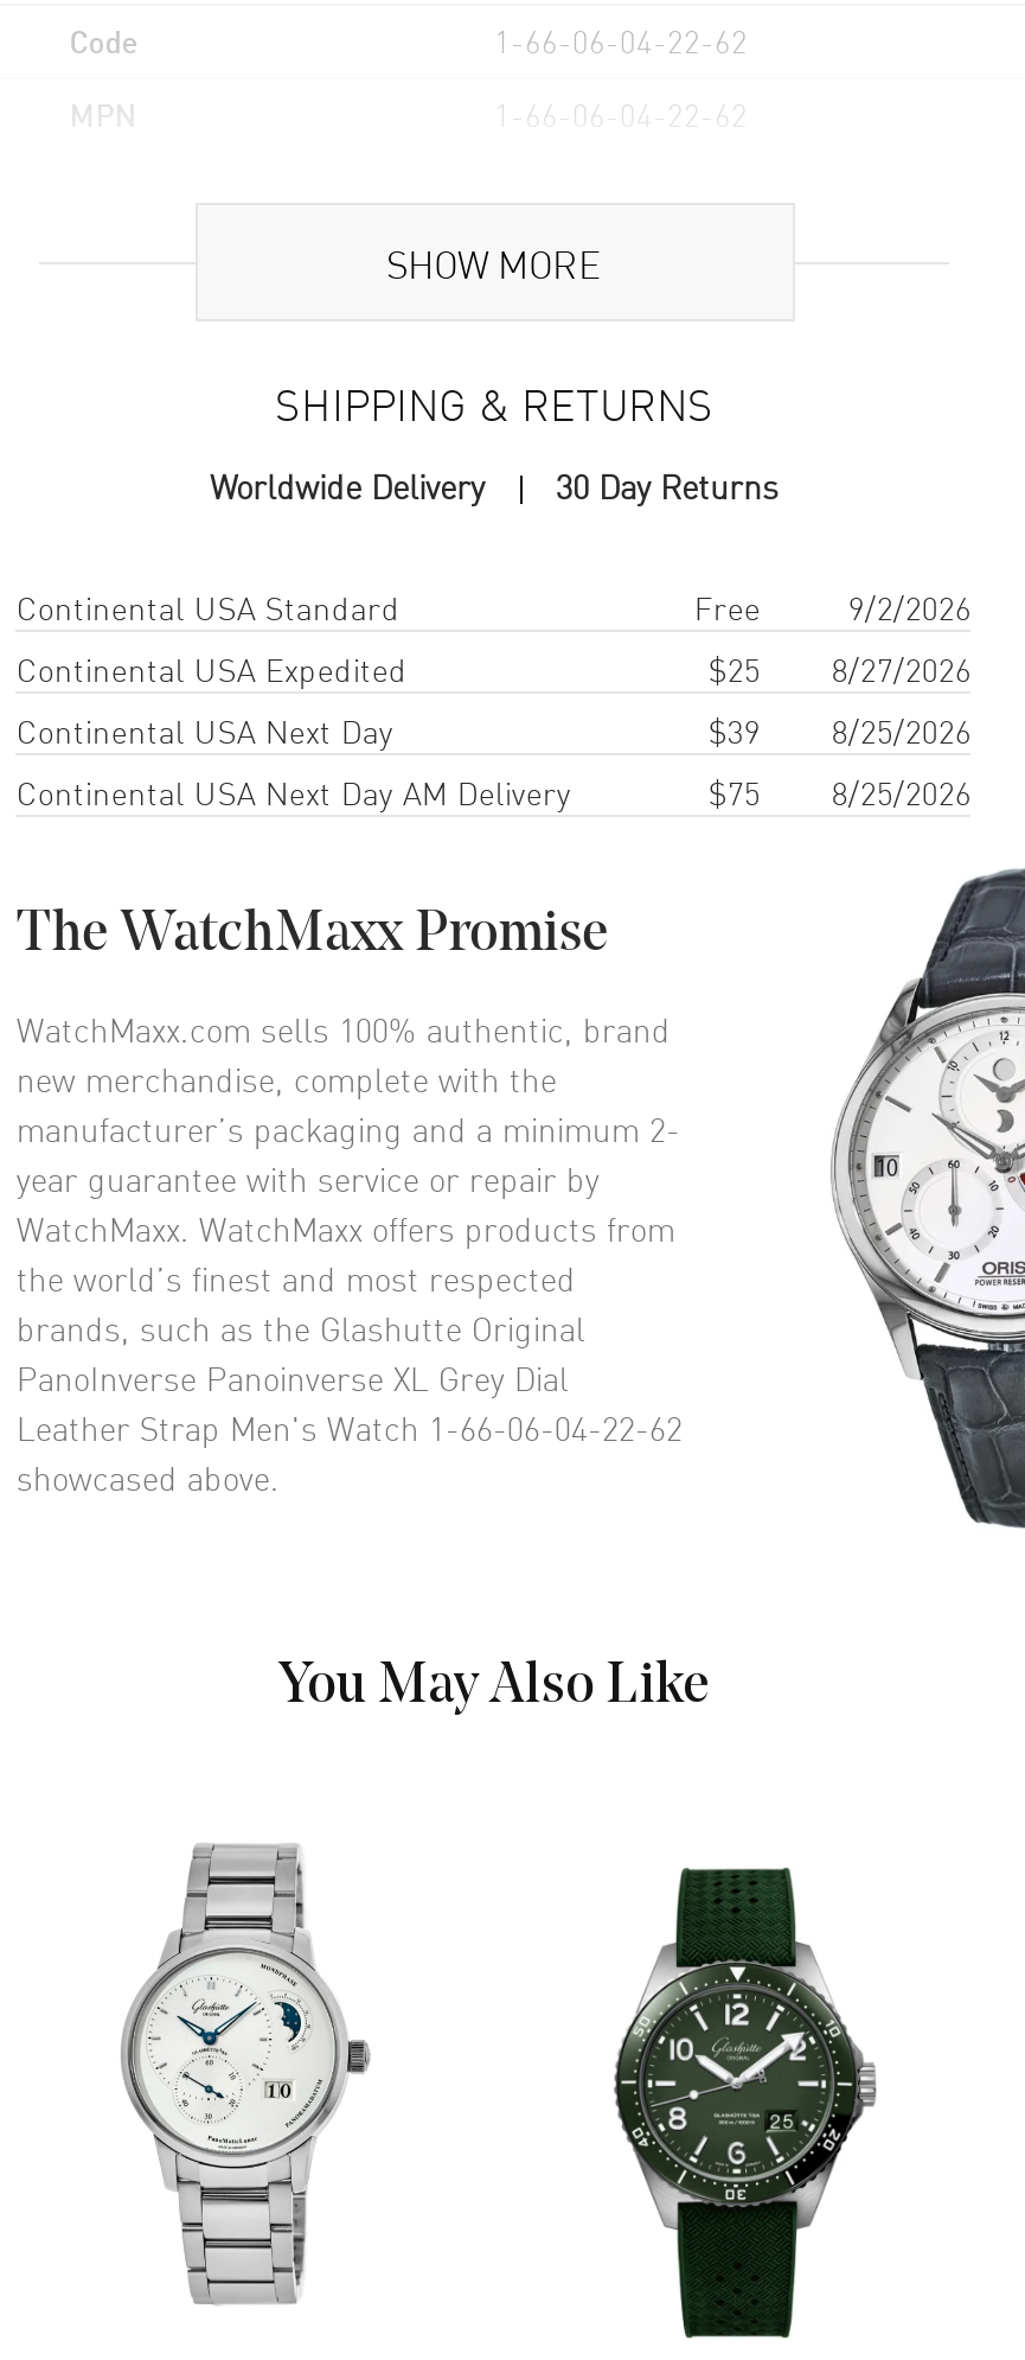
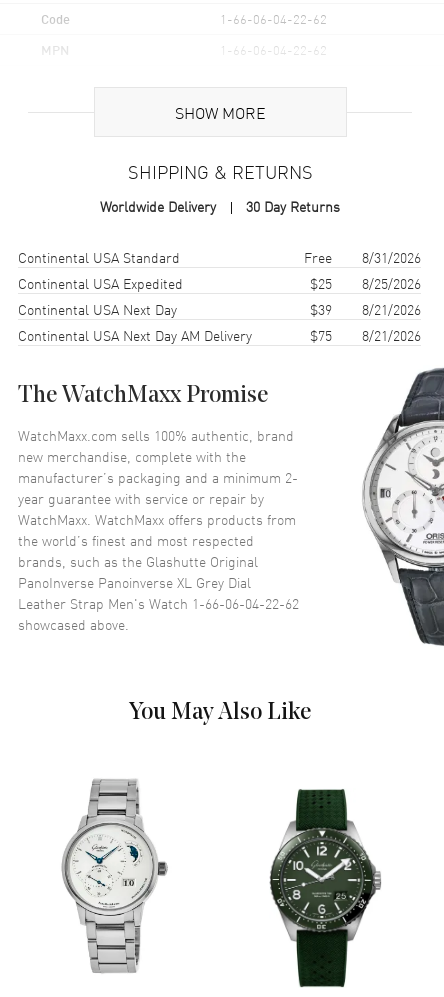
[848,580,971,632] 9/2/2026 -> [362,246,421,268] 8/31/2026
[708,642,971,694] $25 8/27/2026 -> [310,272,421,294] $25 8/25/2026
[832,703,971,755] 8/25/2026 -> [362,298,421,320] 8/21/2026
[708,765,971,817] $75 8/25/2026 -> [310,324,421,346] $75 8/21/2026

